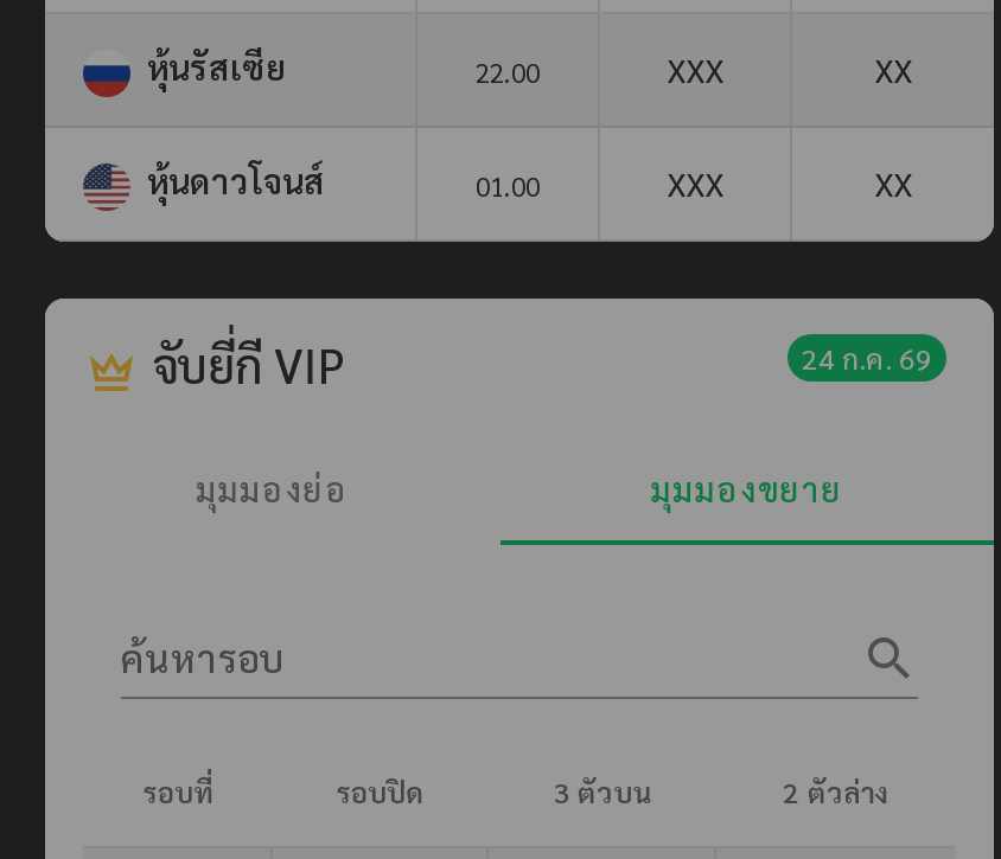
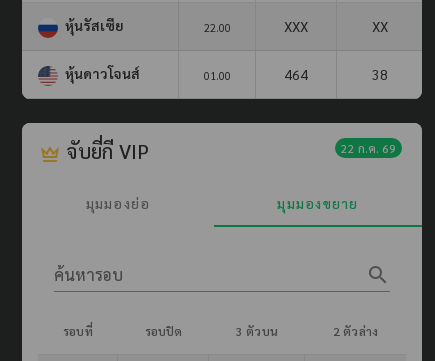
[667,161,912,203] XXX | XX -> [284,65,387,83] 464 | 38
[802,338,932,376] 24 ก.ค. 69 -> [341,140,396,156] 22 ก.ค. 69

